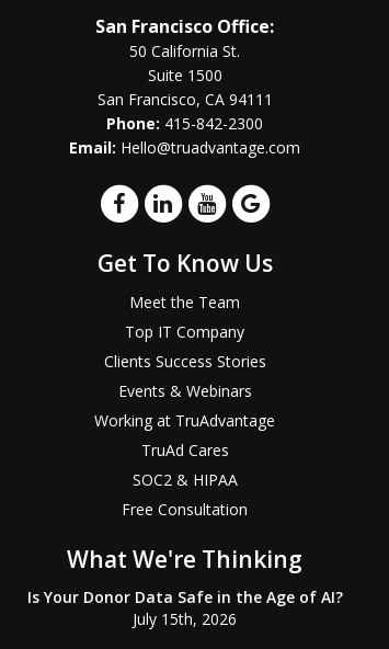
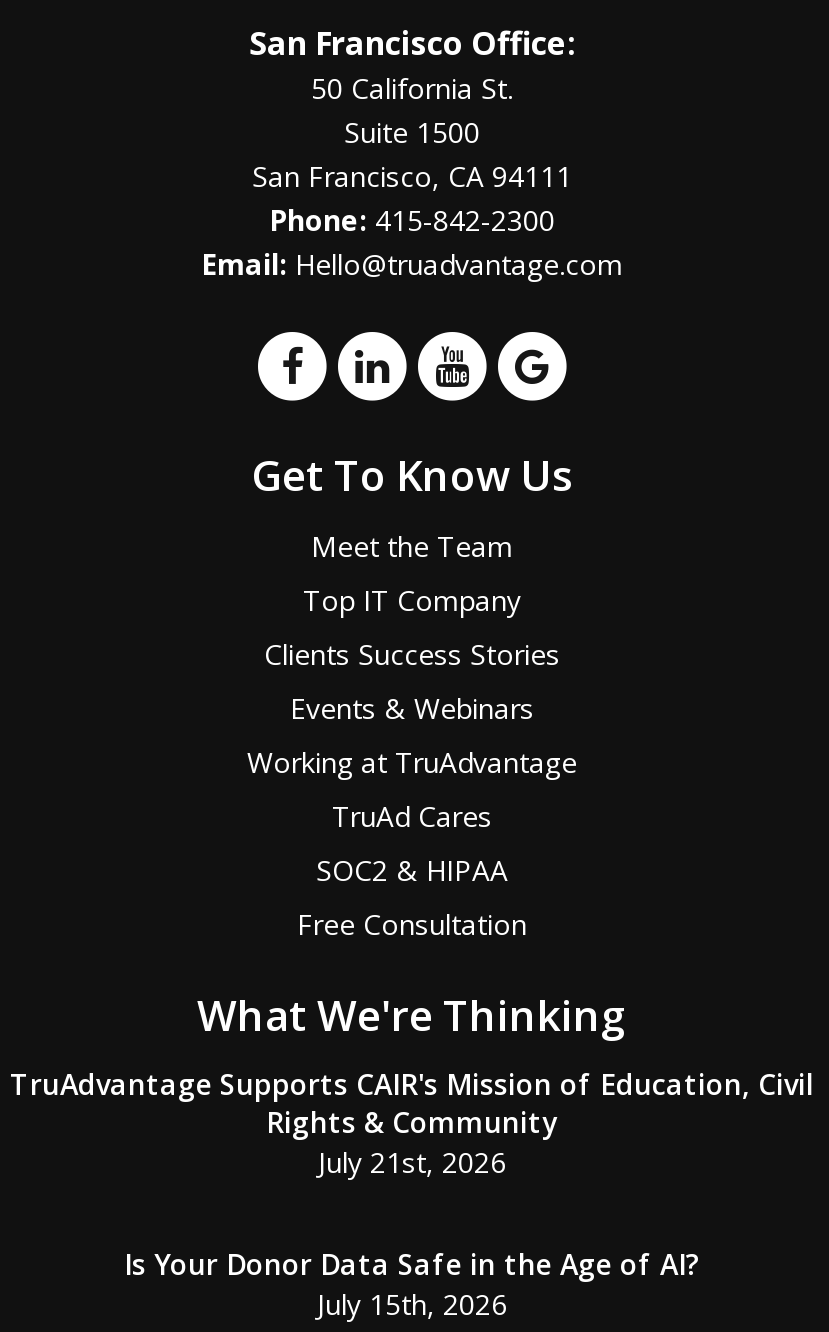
none -> [10,1065,814,1181] TruAdvantage Supports CAIR's Mission of Education, Civil | Rights & Community | July 21st, 2026

